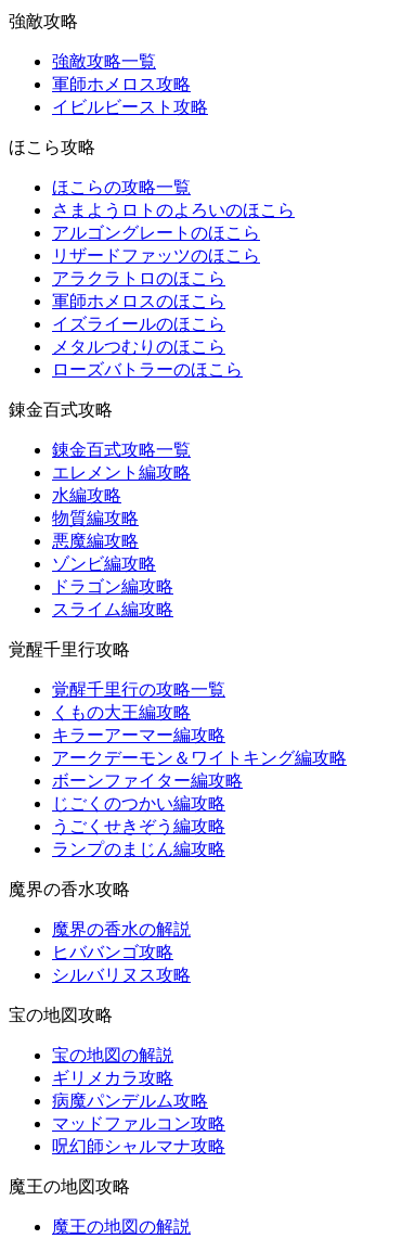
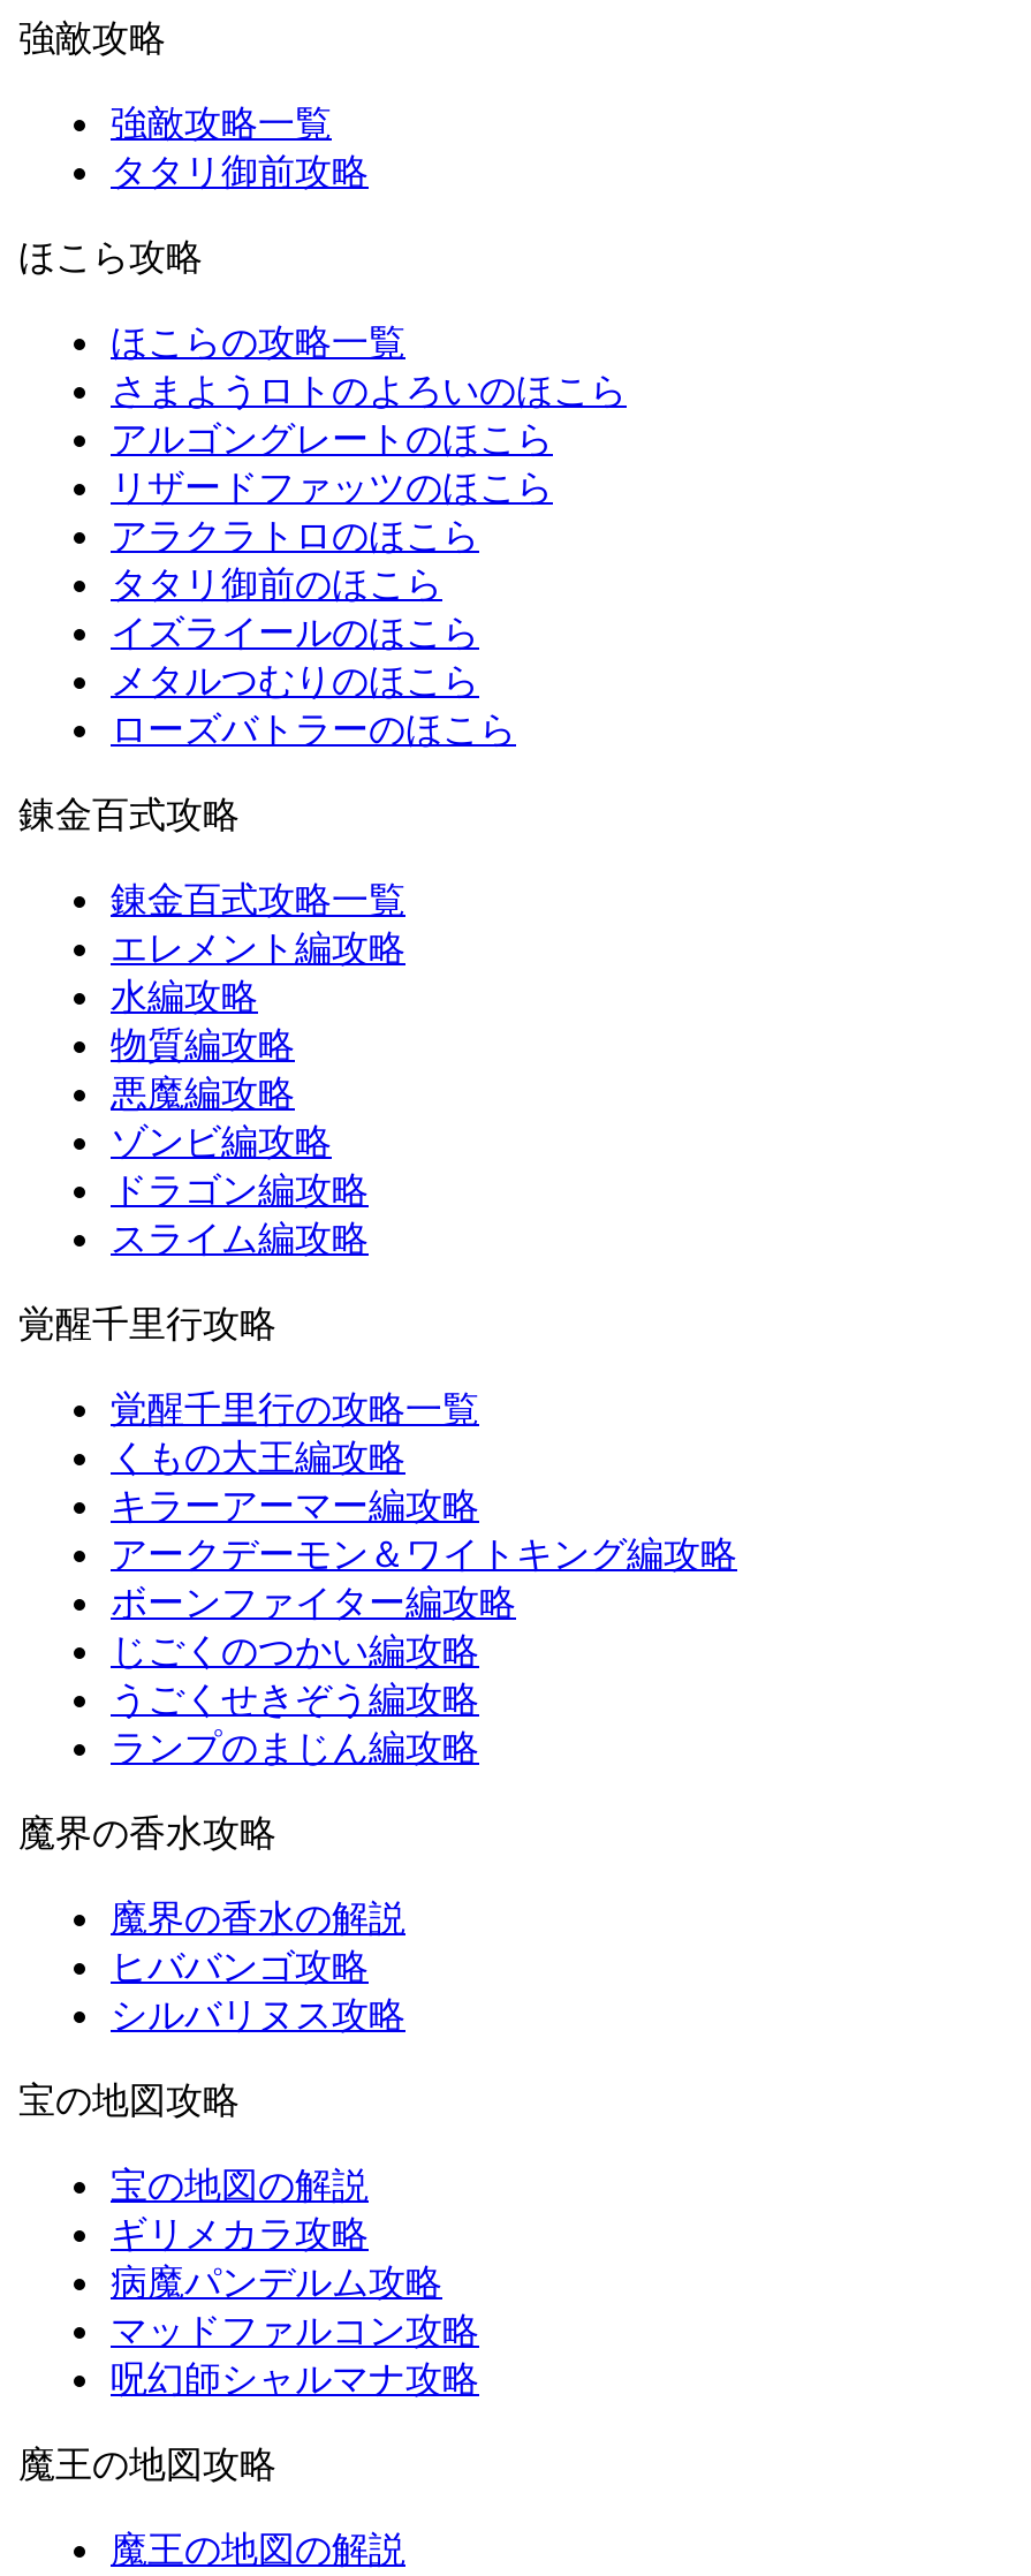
[52,75,208,116] 軍師ホメロス攻略 | イビルビースト攻略 -> [111,152,369,191] タタリ御前攻略
[52,292,225,310] 軍師ホメロスのほこら -> [111,565,442,604] タタリ御前のほこら

